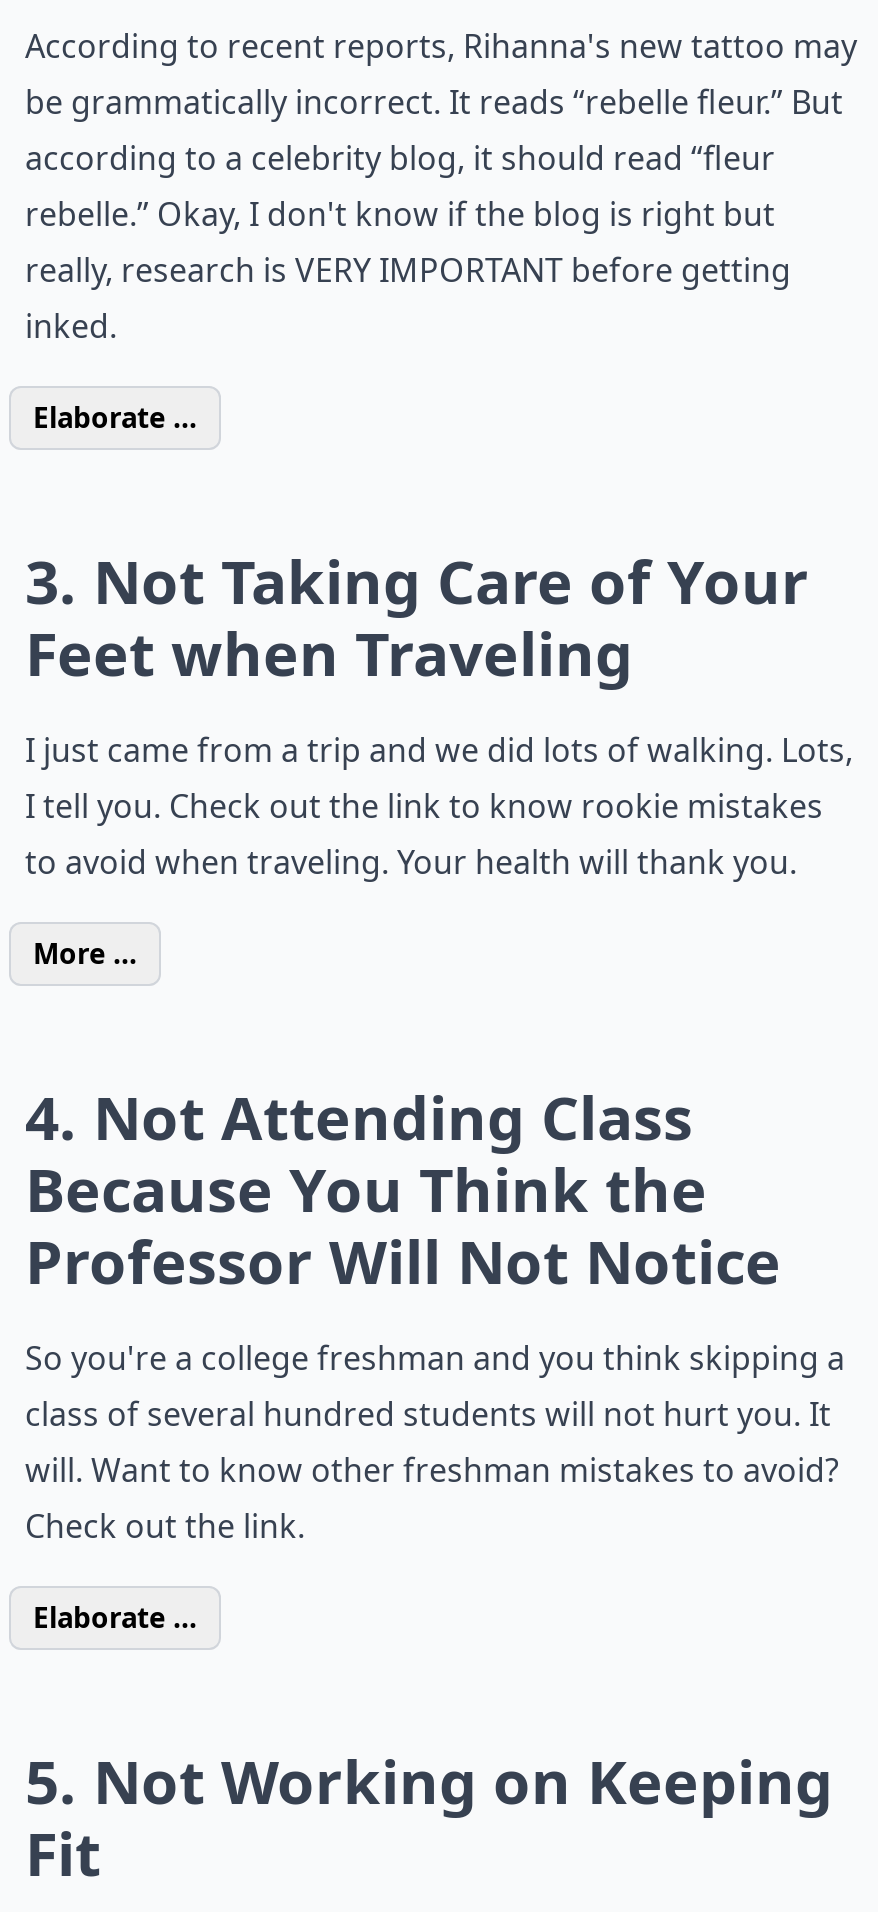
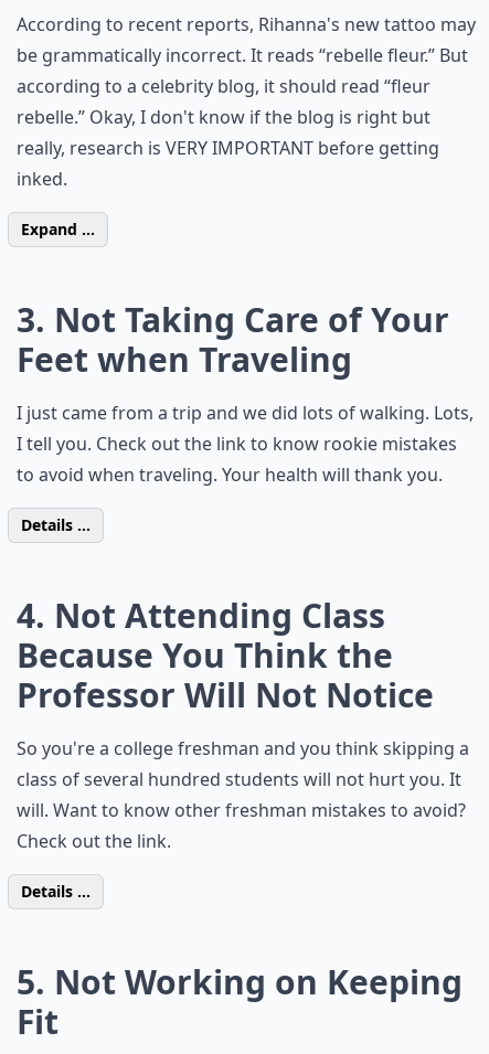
[33,398,197,436] Elaborate ... -> [21,219,95,239] Expand ...
[33,934,137,972] More ... -> [21,514,91,535] Details ...
[33,1598,197,1636] Elaborate ... -> [21,881,91,902] Details ...

